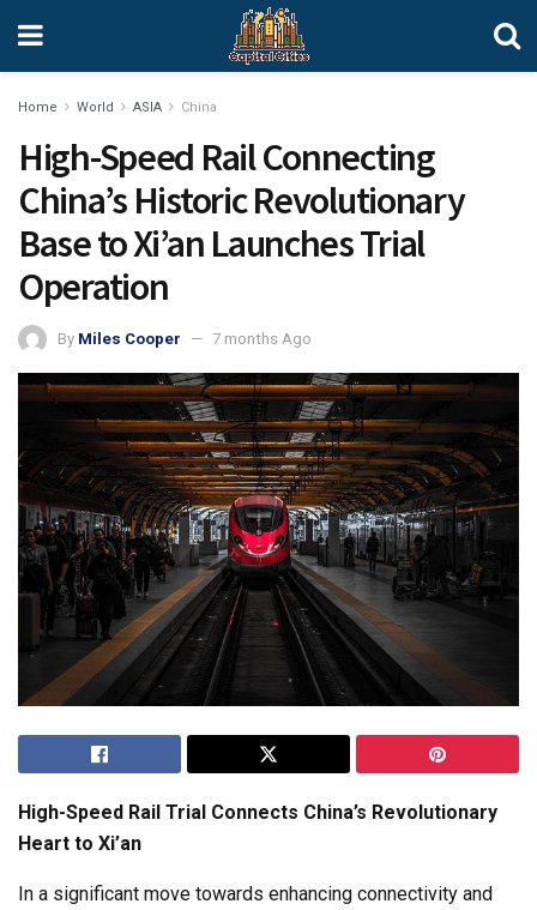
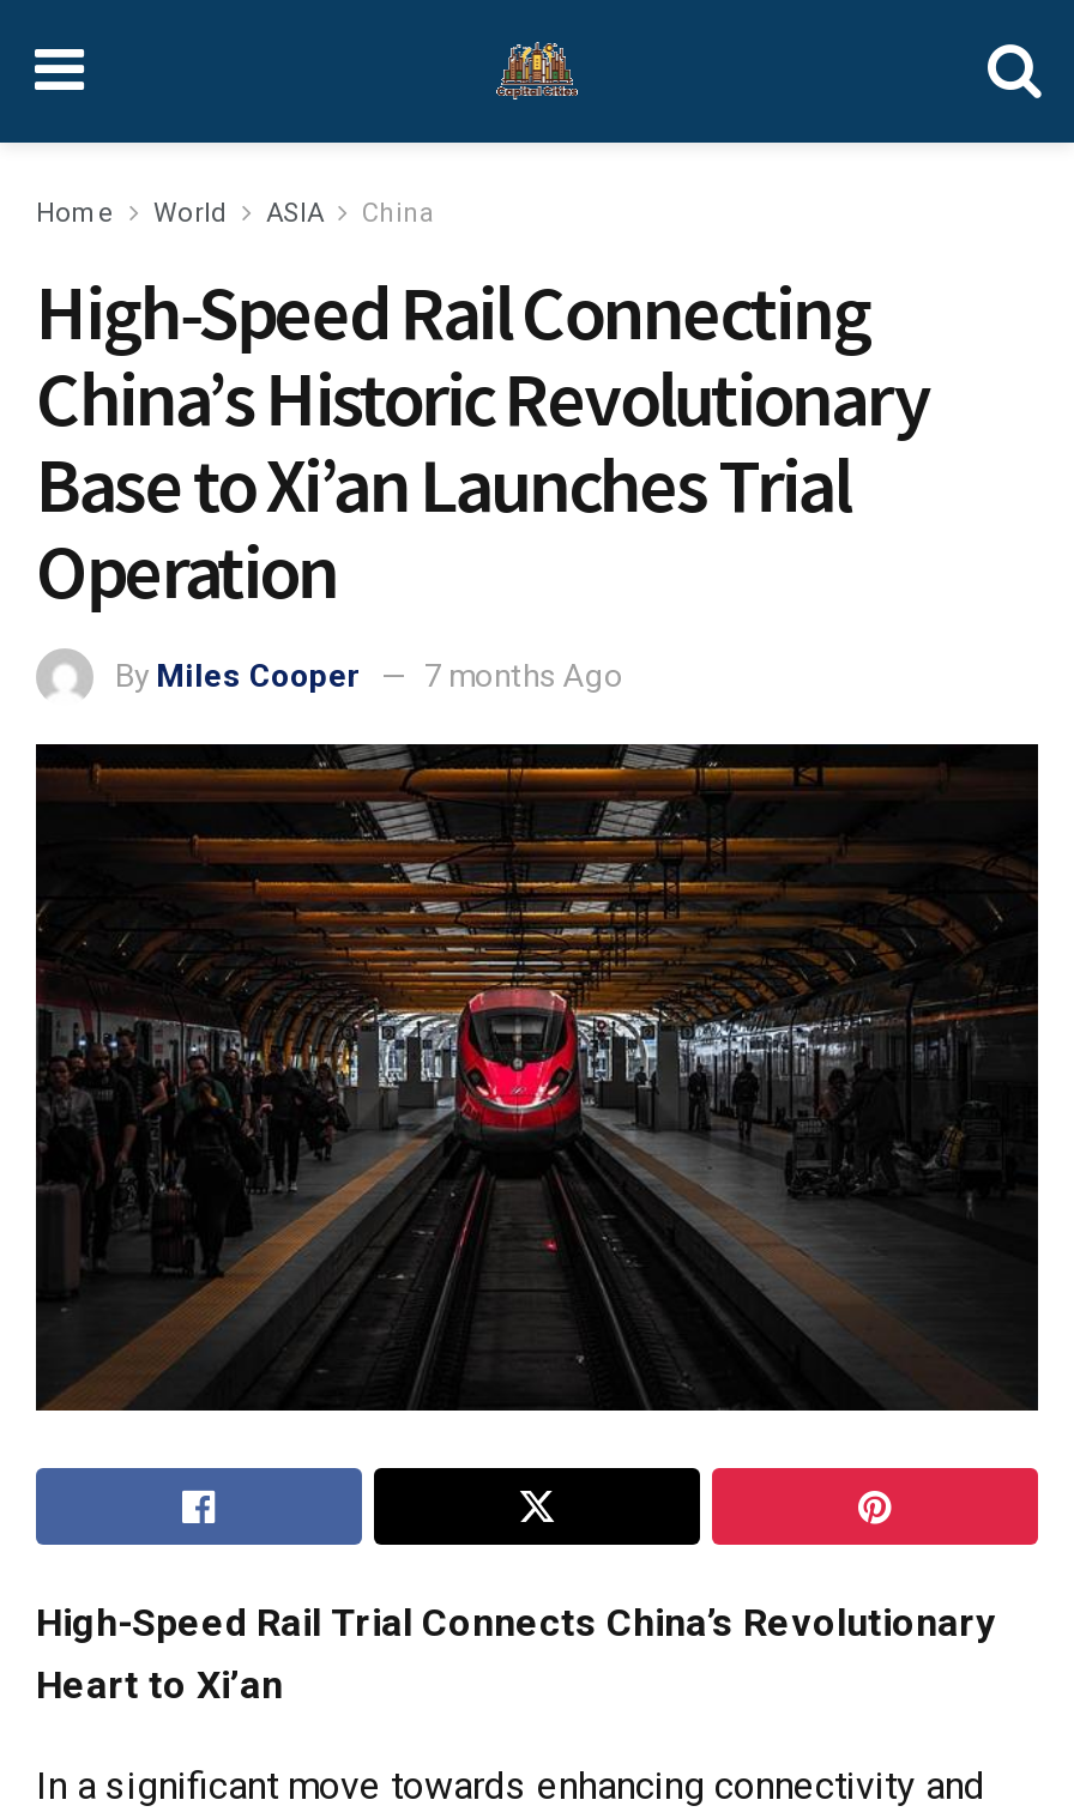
[228,6,310,66] [image] -> [458,16,619,128] [image]

